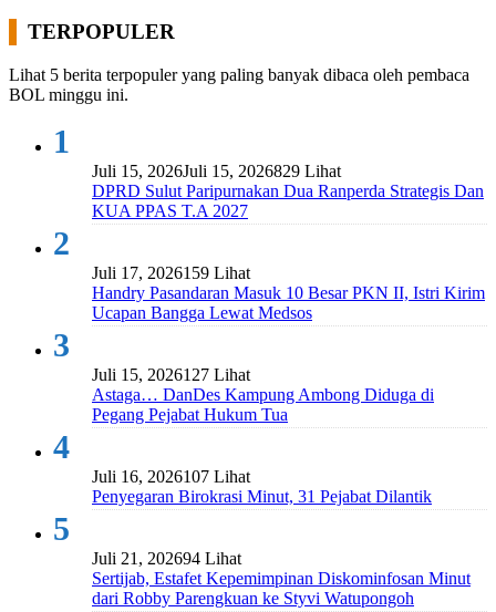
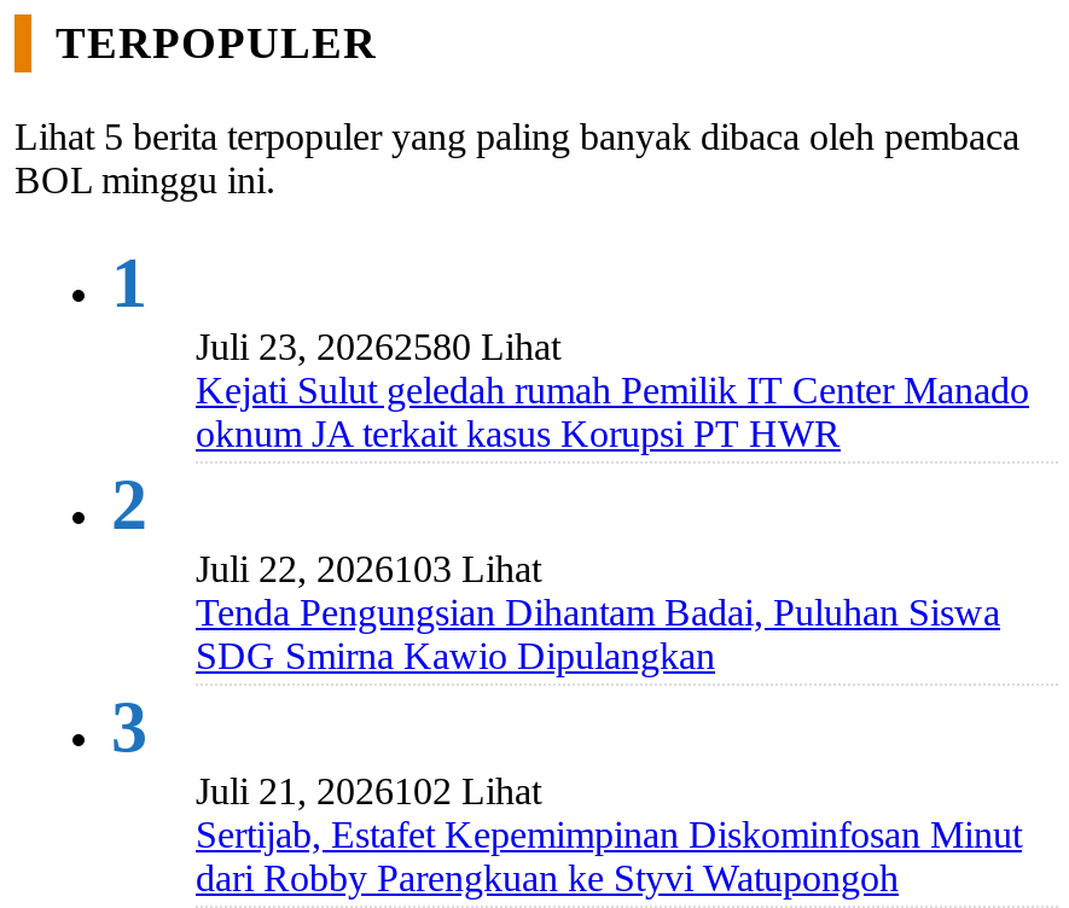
[92,162,484,221] Juli 15, 2026Juli 15, 2026829 Lihat | DPRD Sulut Paripurnakan Dua Ranperda Strategis Dan | KUA PPAS T.A 2027 -> [196,327,1029,455] Juli 23, 20262580 Lihat | Kejati Sulut geledah rumah Pemilik IT Center Manado | oknum JA terkait kasus Korupsi PT HWR
[92,264,485,322] Juli 17, 2026159 Lihat | Handry Pasandaran Masuk 10 Besar PKN II, Istri Kirim | Ucapan Bangga Lewat Medsos -> [196,549,1000,677] Juli 22, 2026103 Lihat | Tenda Pengungsian Dihantam Badai, Puluhan Siswa | SDG Smirna Kawio Dipulangkan
[53,366,434,568] Juli 15, 2026127 Lihat | Astaga… DanDes Kampung Ambong Diduga di | Pegang Pejabat Hukum Tua | 4 | Juli 16, 2026107 Lihat | Penyegaran Birokrasi Minut, 31 Pejabat Dilantik | 5 | Juli 21, 202694 Lihat -> [196,771,541,812] Juli 21, 2026102 Lihat

